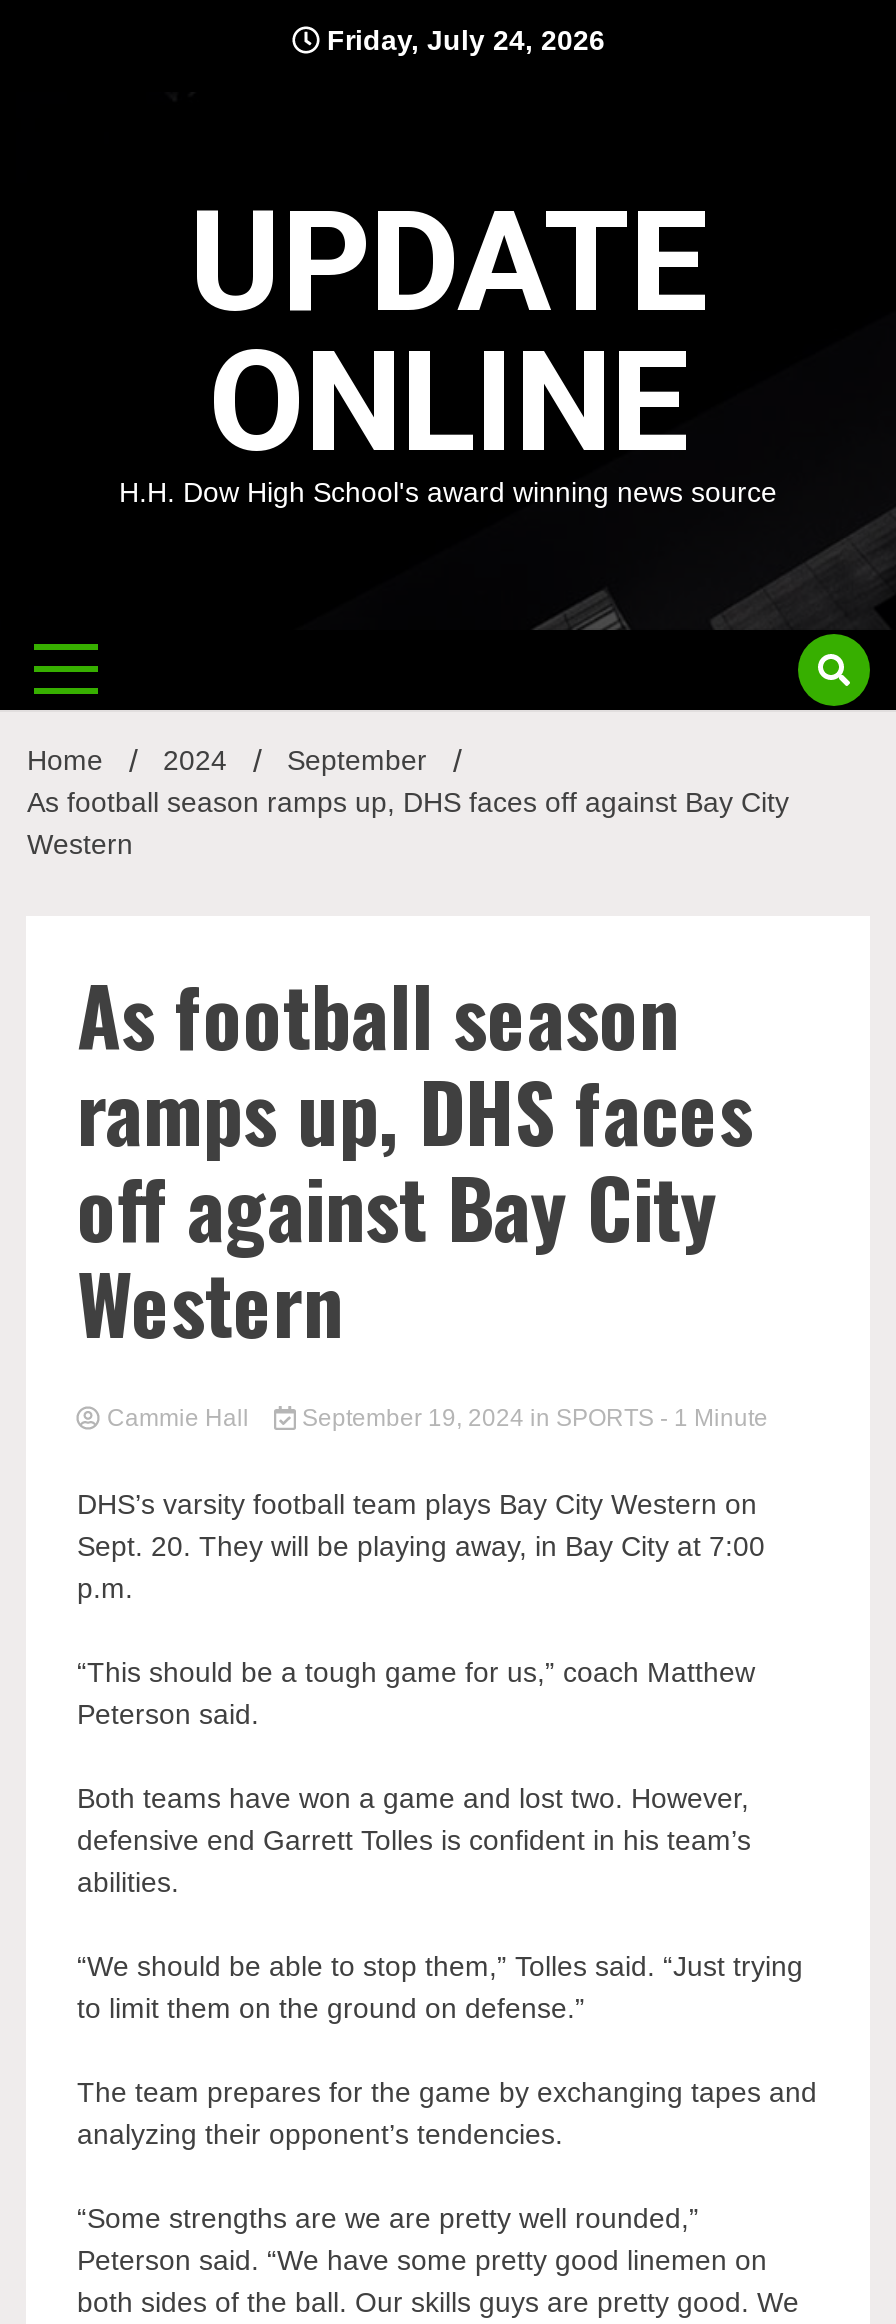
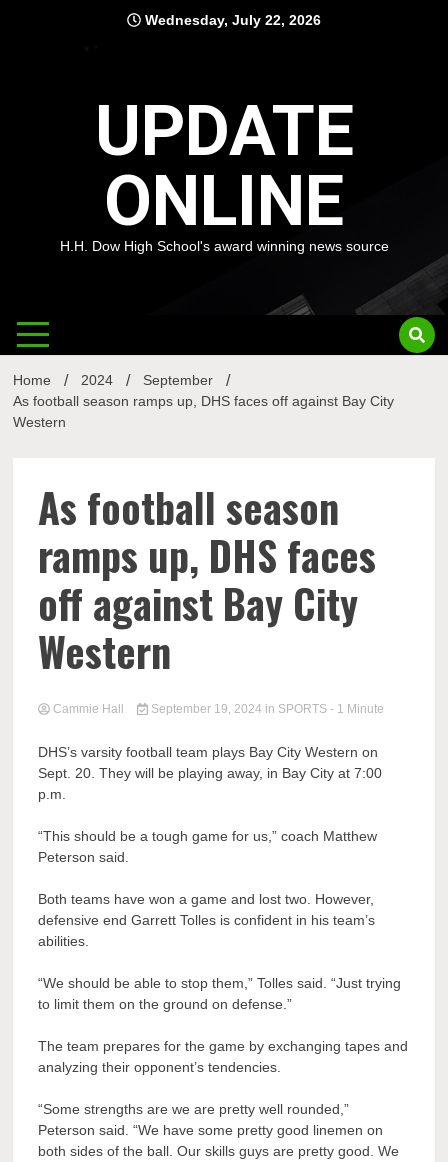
[319,24,605,56] Friday, July 24, 2026 -> [141,12,321,28] Wednesday, July 22, 2026

